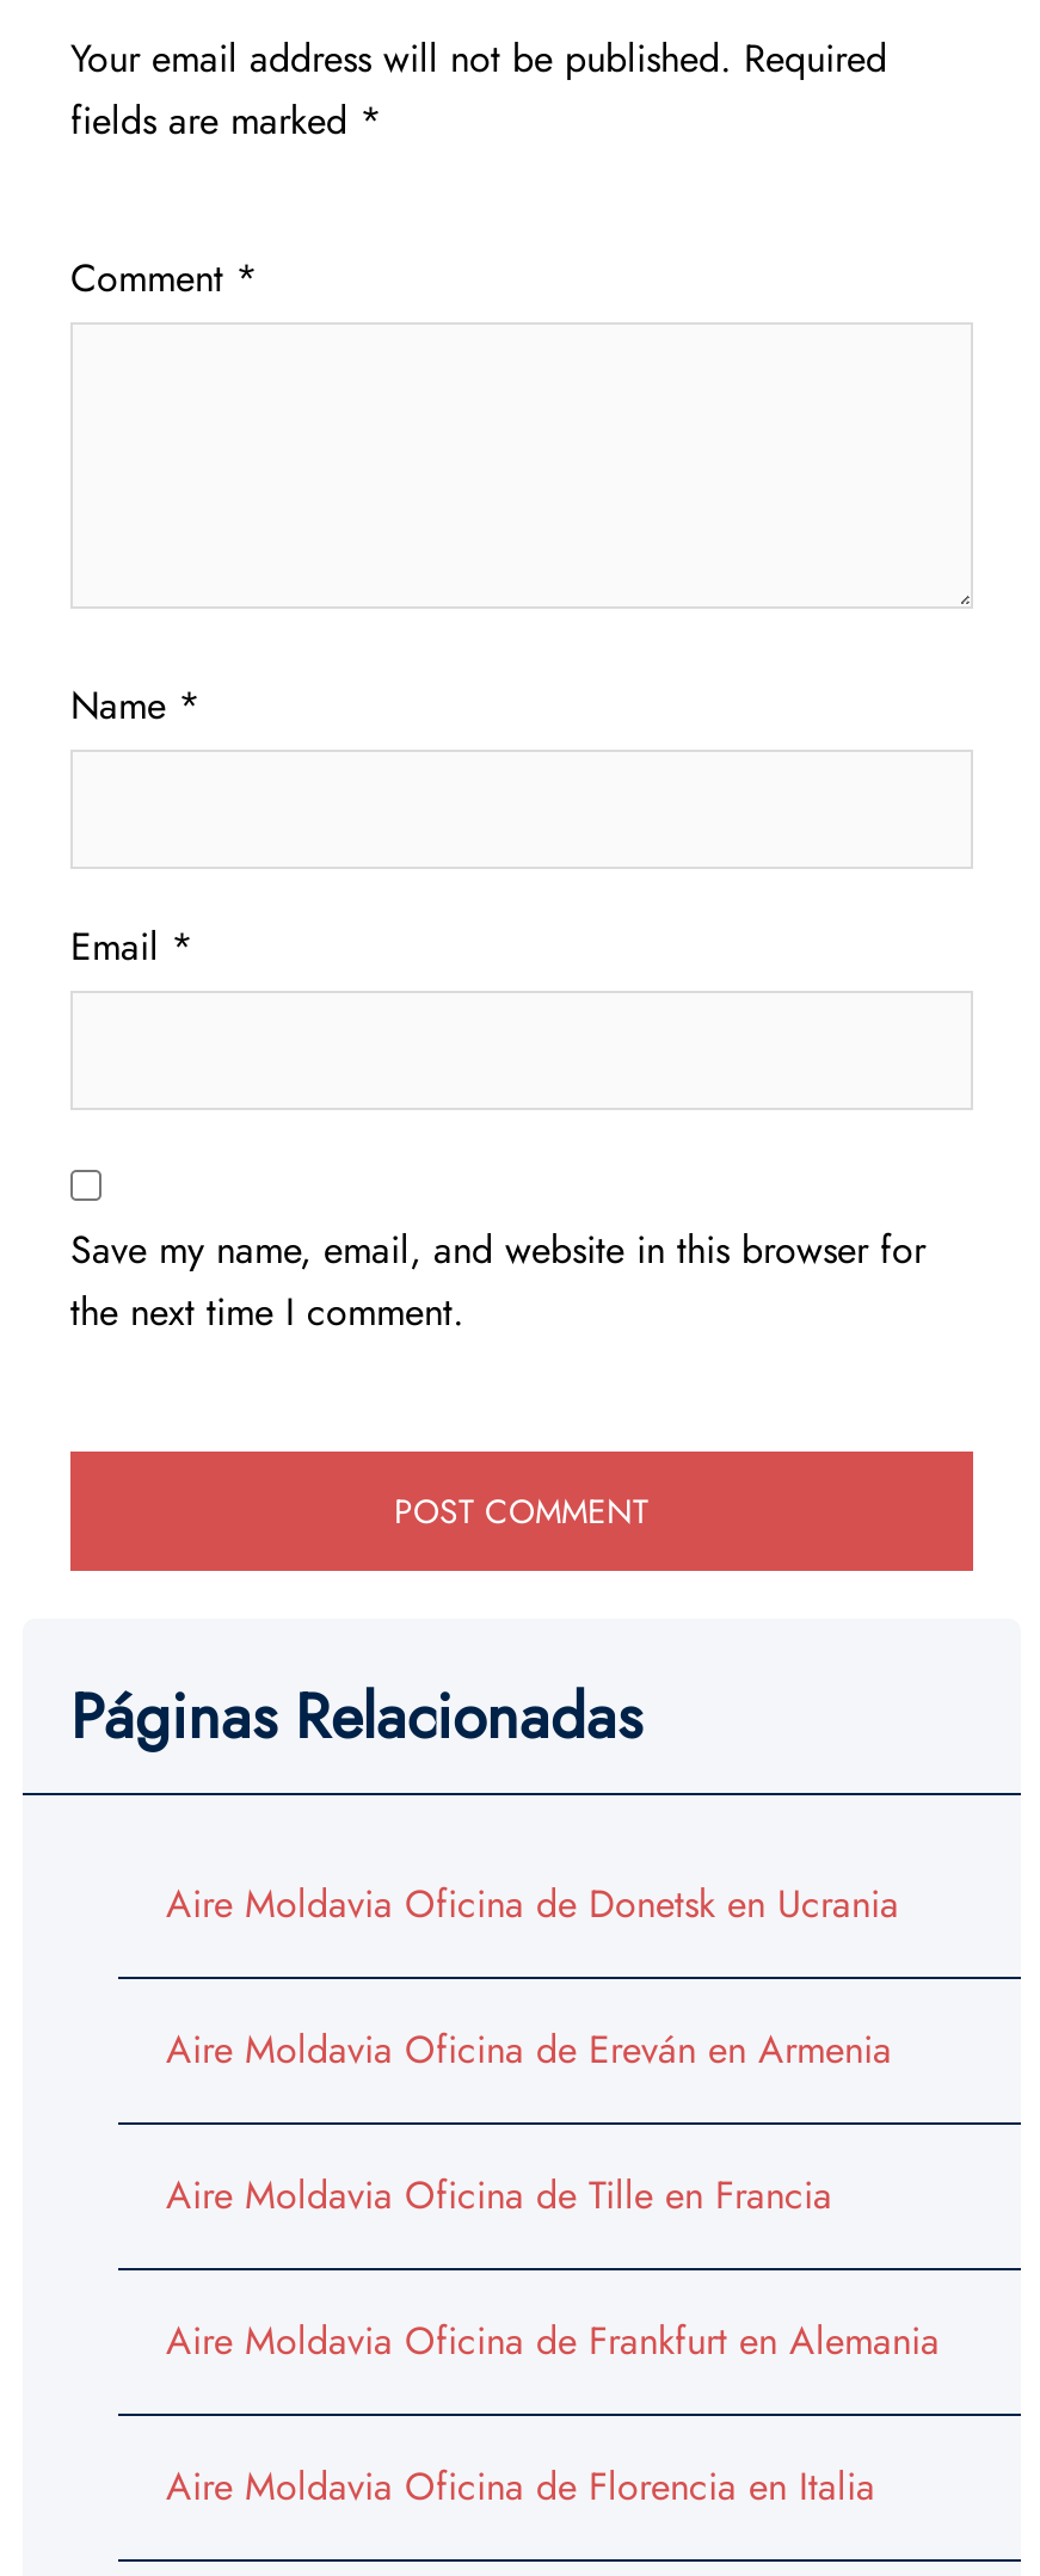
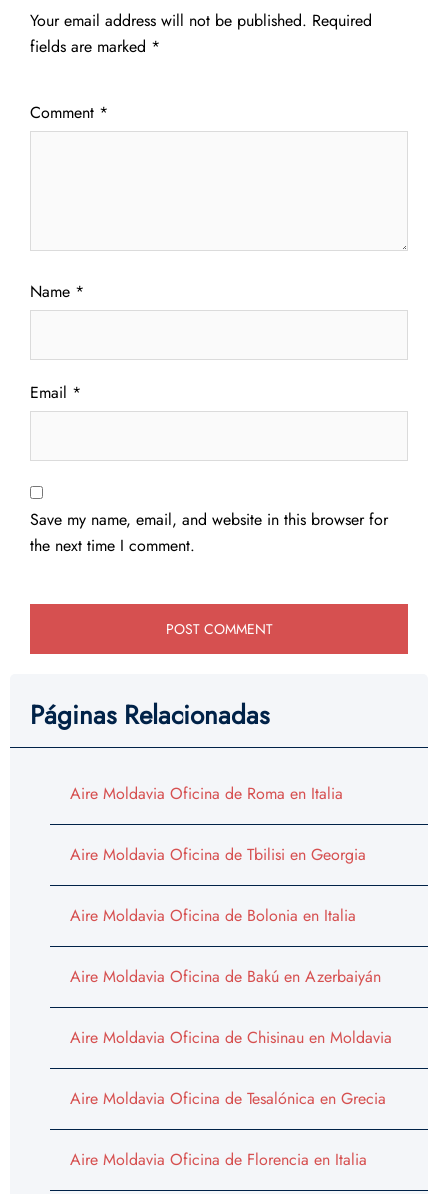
[166,1877,940,2369] Aire Moldavia Oficina de Donetsk en Ucrania | Aire Moldavia Oficina de Ereván en Armenia | Aire Moldavia Oficina de Tille en Francia | Aire Moldavia Oficina de Frankfurt en Alemania -> [70,782,392,1110] Aire Moldavia Oficina de Roma en Italia | Aire Moldavia Oficina de Tbilisi en Georgia | Aire Moldavia Oficina de Bolonia en Italia | Aire Moldavia Oficina de Bakú en Azerbaiyán | Aire Moldavia Oficina de Chisinau en Moldavia | Aire Moldavia Oficina de Tesalónica en Grecia

